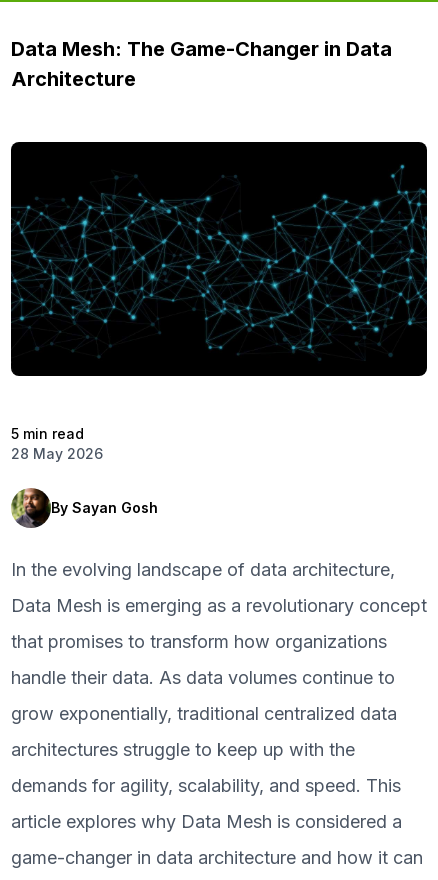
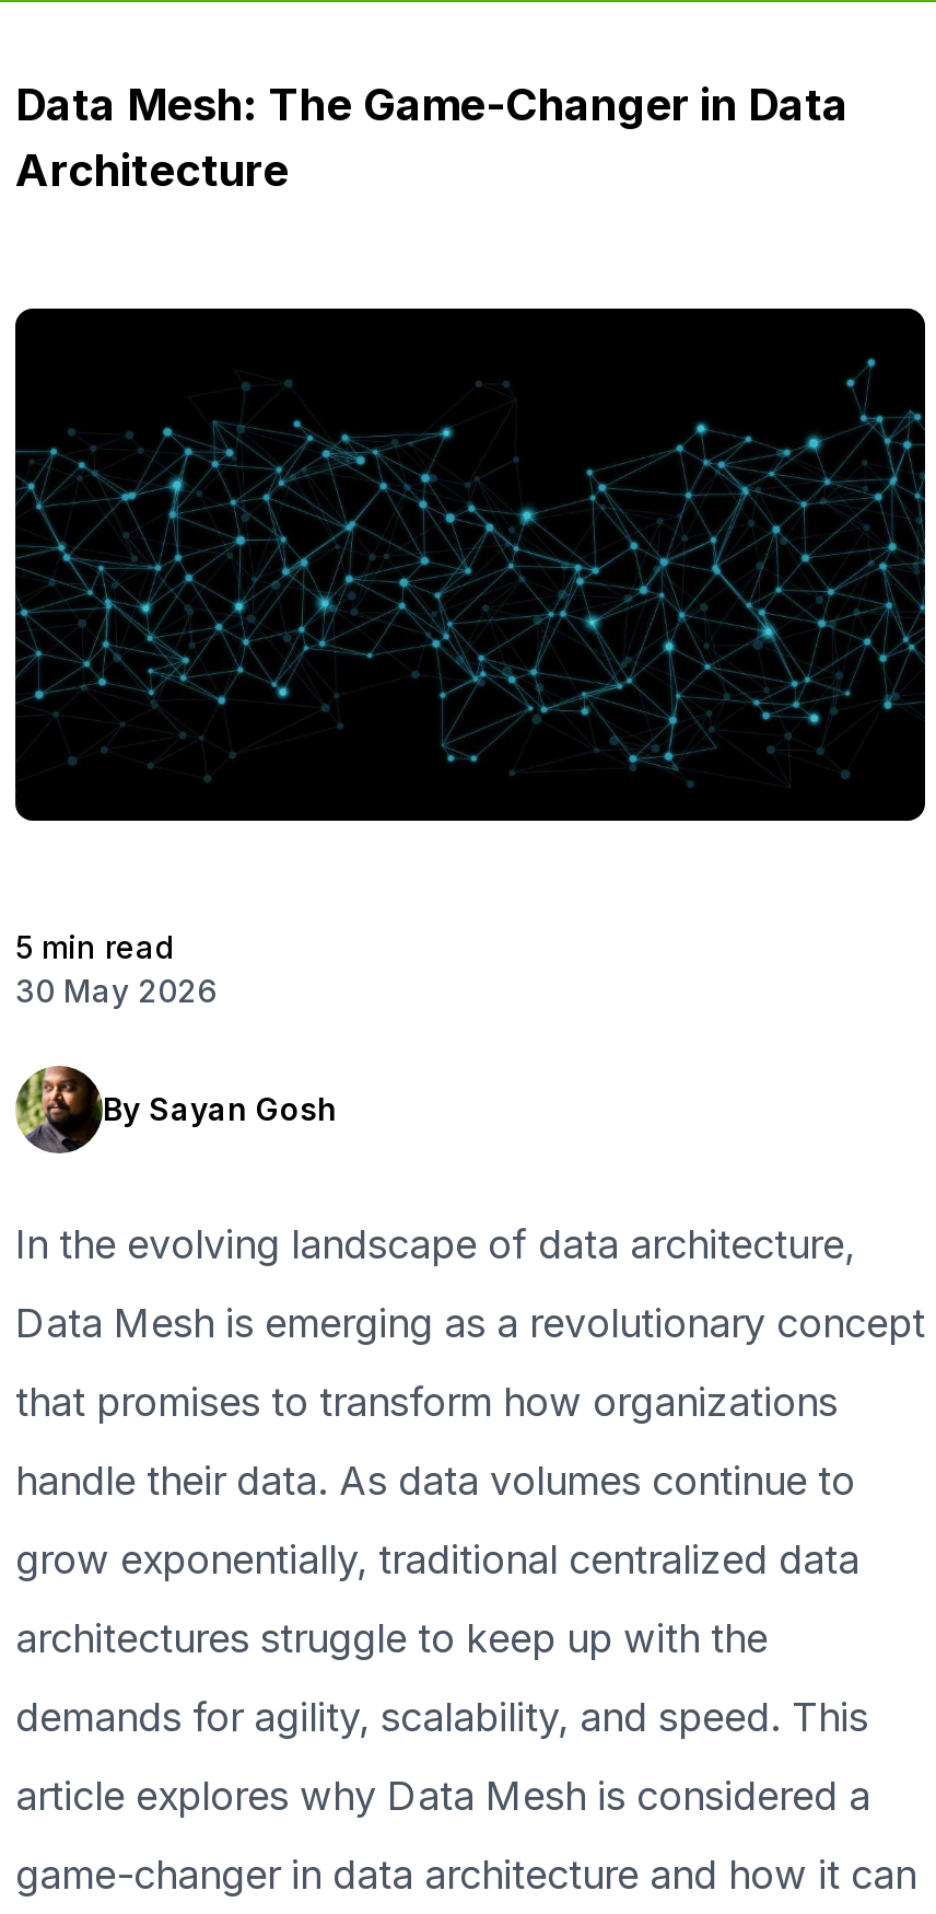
[11,445,103,462] 28 May 2026 -> [15,972,217,1009] 30 May 2026

